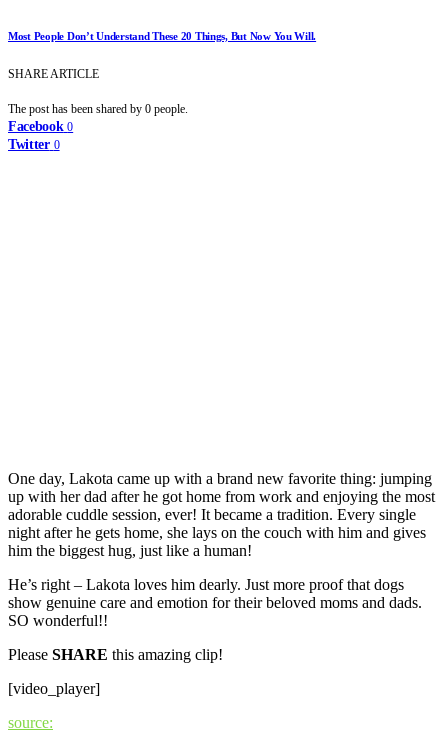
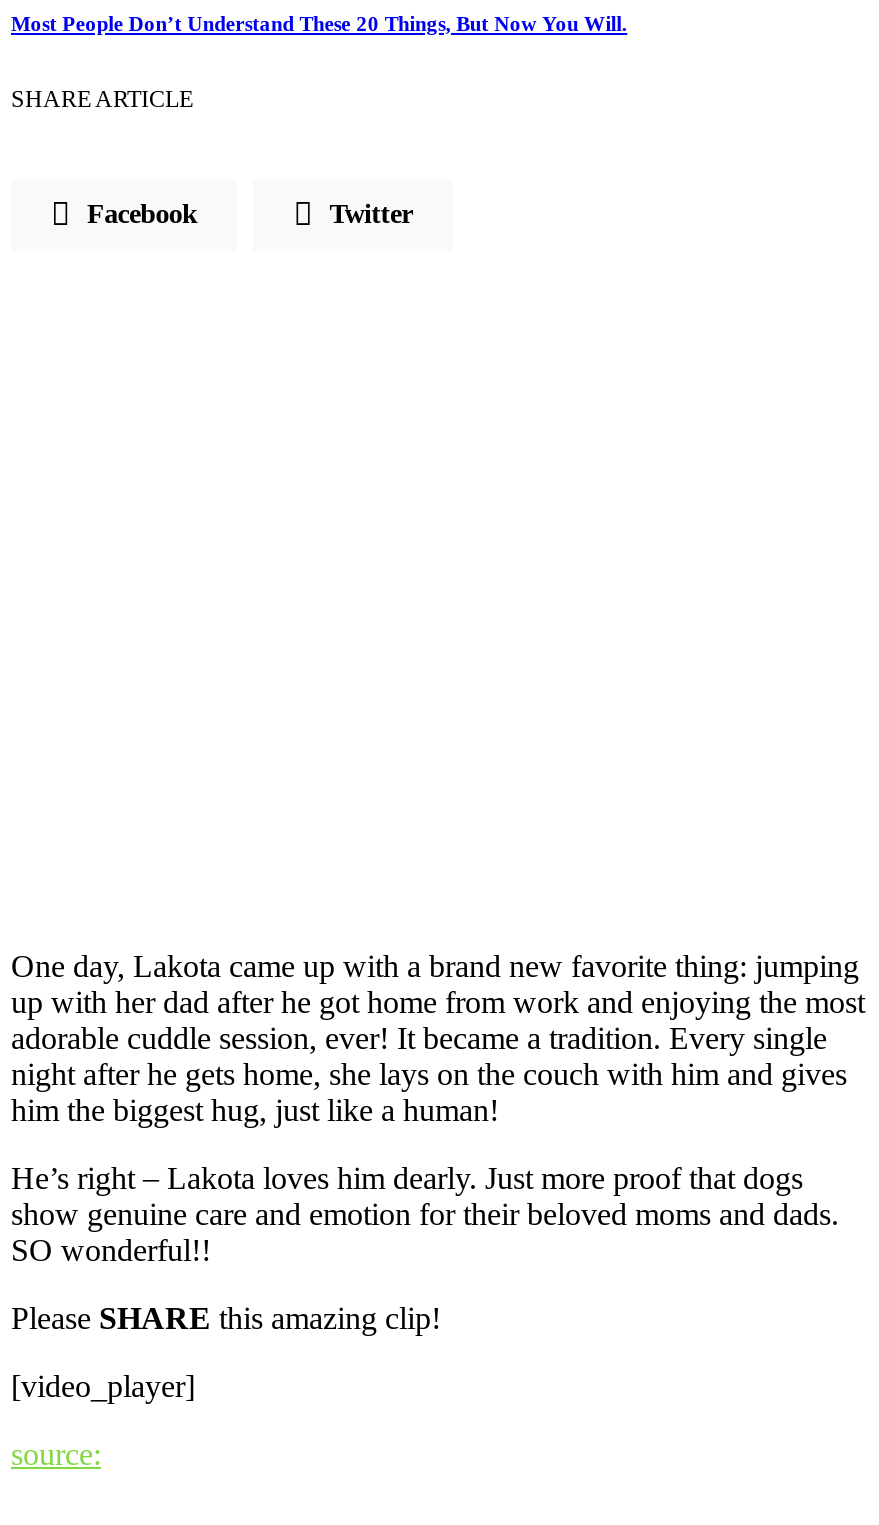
[8,102,188,152] The post has been shared by 0 people. | Facebook 0 | Twitter 0 -> [87,199,413,229] Facebook | Twitter

